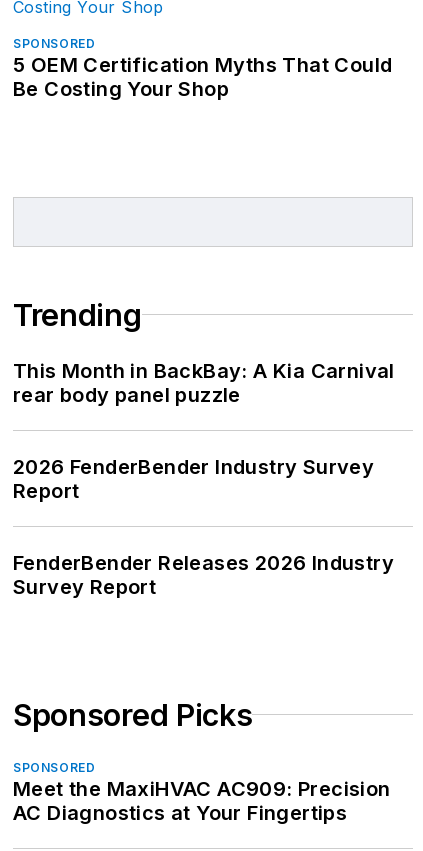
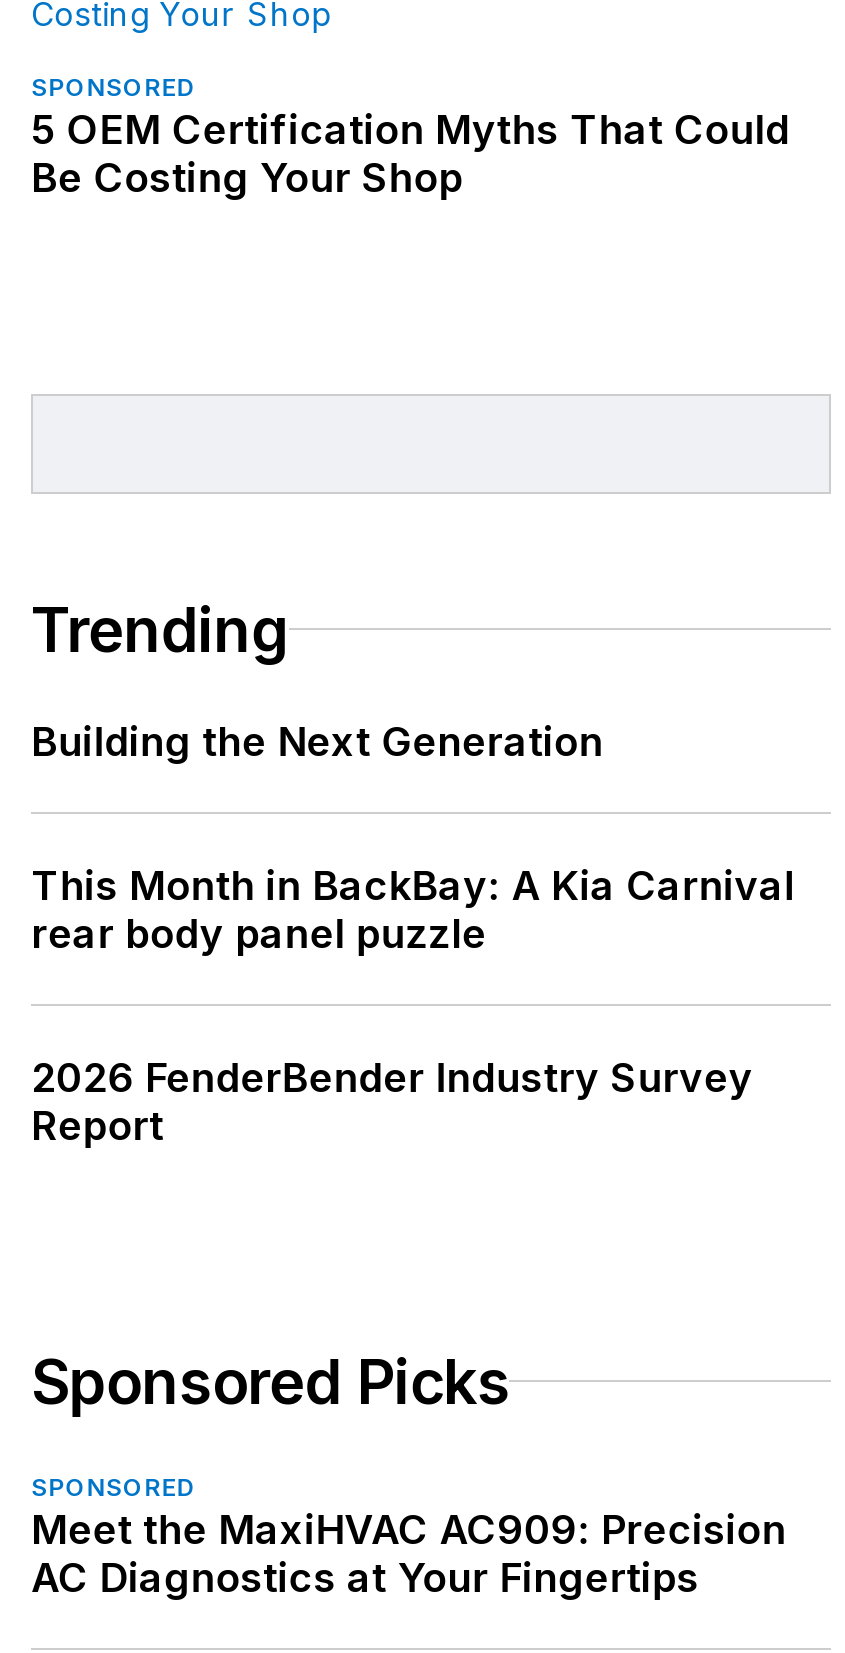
none -> [31,718,603,766] Building the Next Generation
moved [13,359,395,503] -> [31,862,795,1150]: This Month in BackBay: A Kia Carnival | rear body panel puzzle | 2026 FenderBender Industry Survey | Report
[13,551,394,599] FenderBender Releases 2026 Industry | Survey Report -> none

